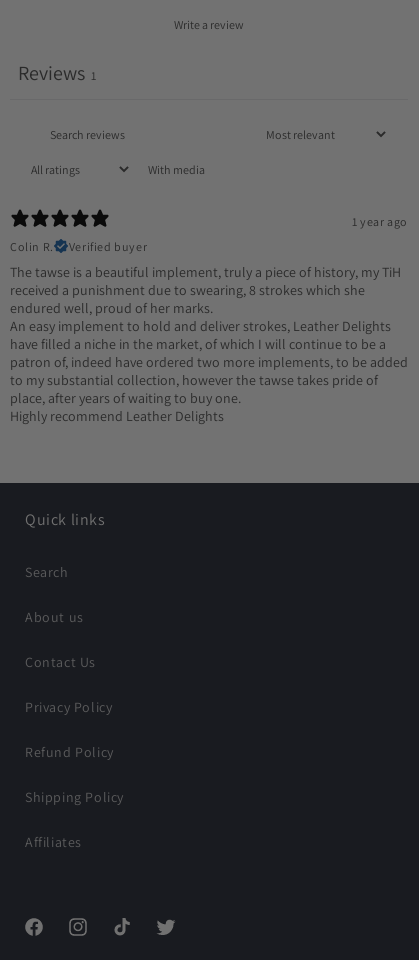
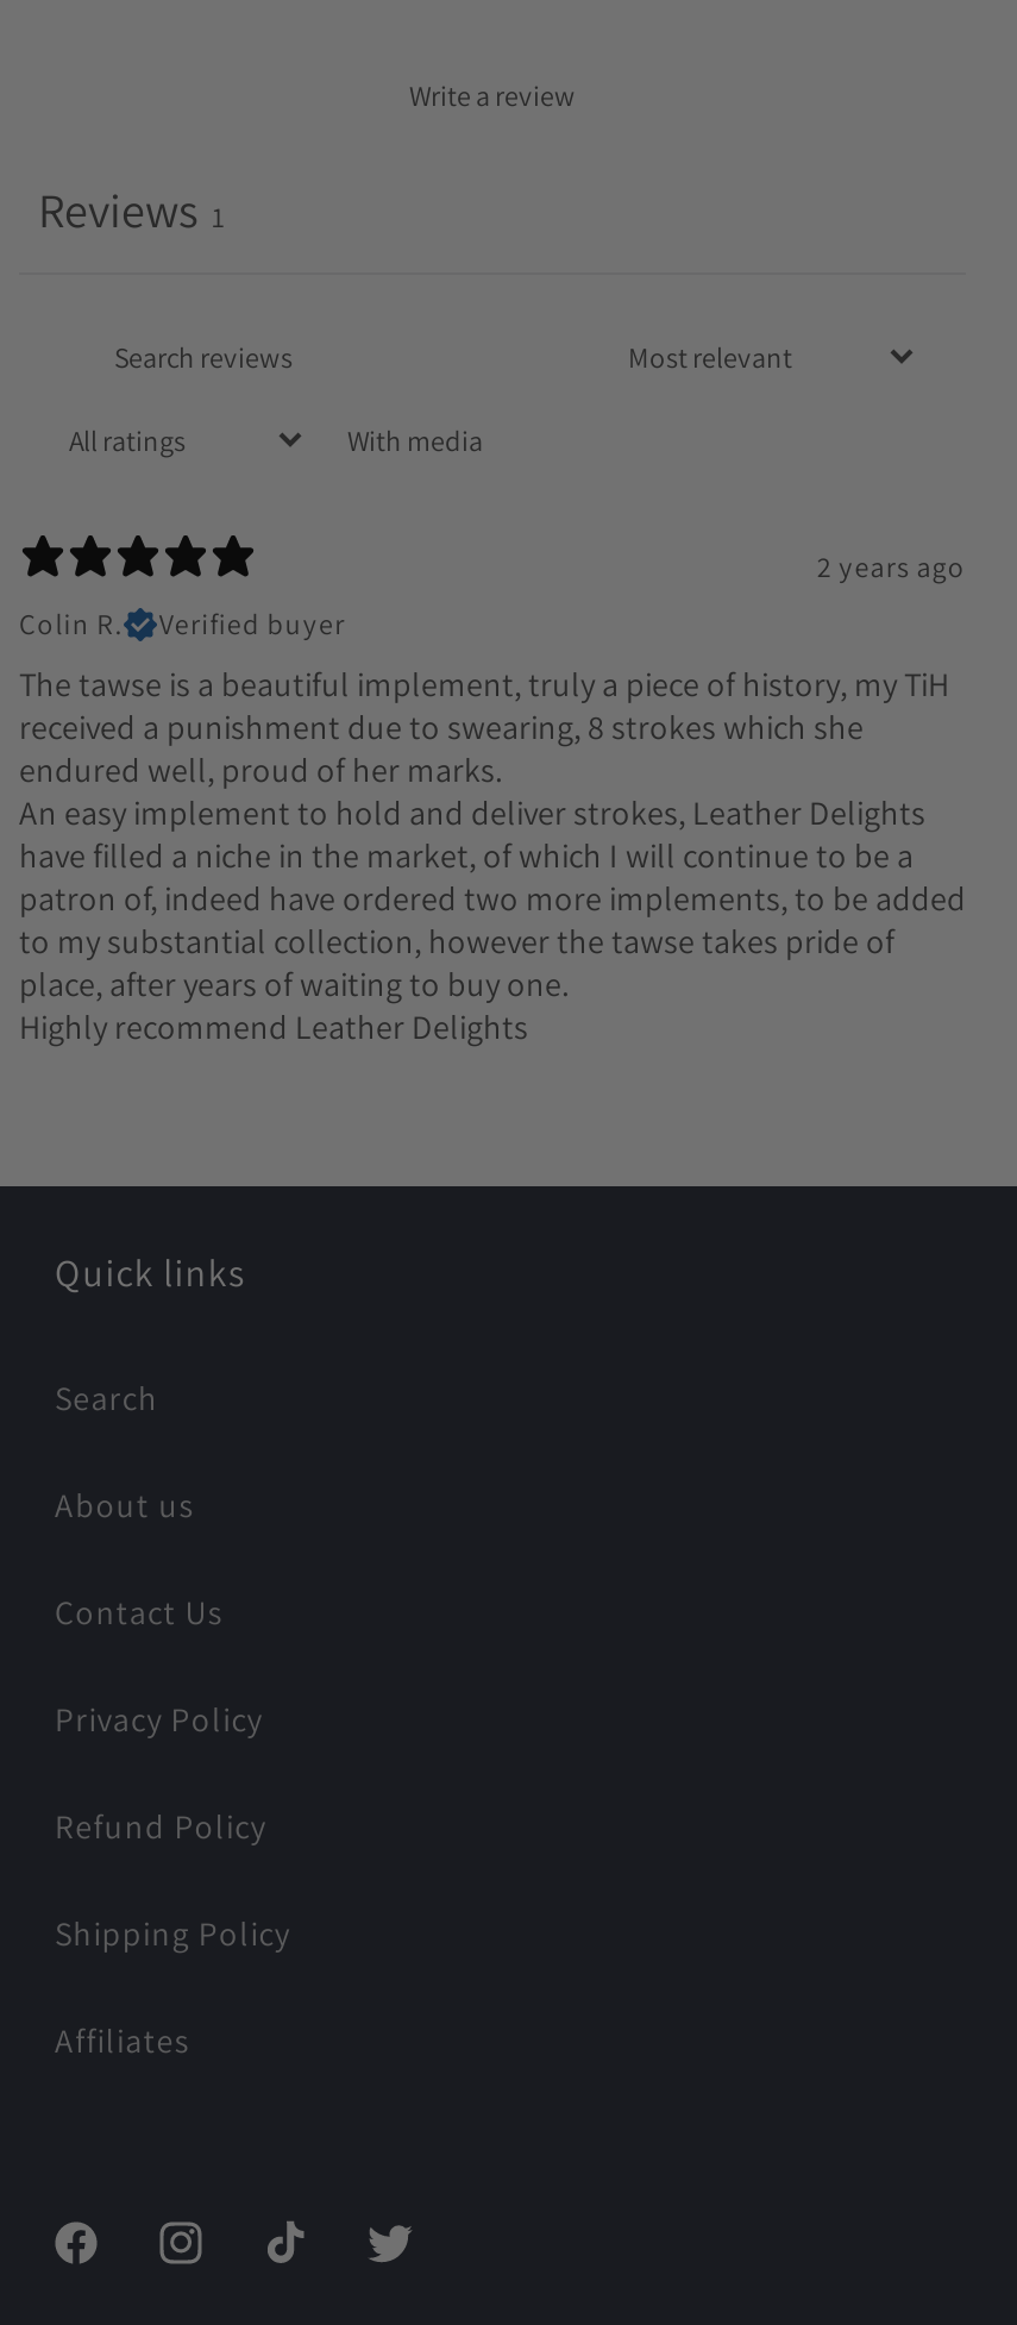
[352,214,408,229] 1 year ago -> [817,548,966,583] 2 years ago

